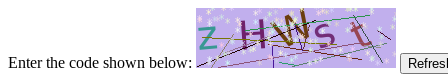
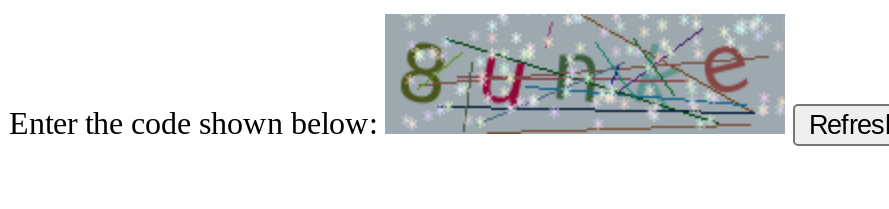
[196,8,396,69] [image] -> [385,12,785,136] [image]

